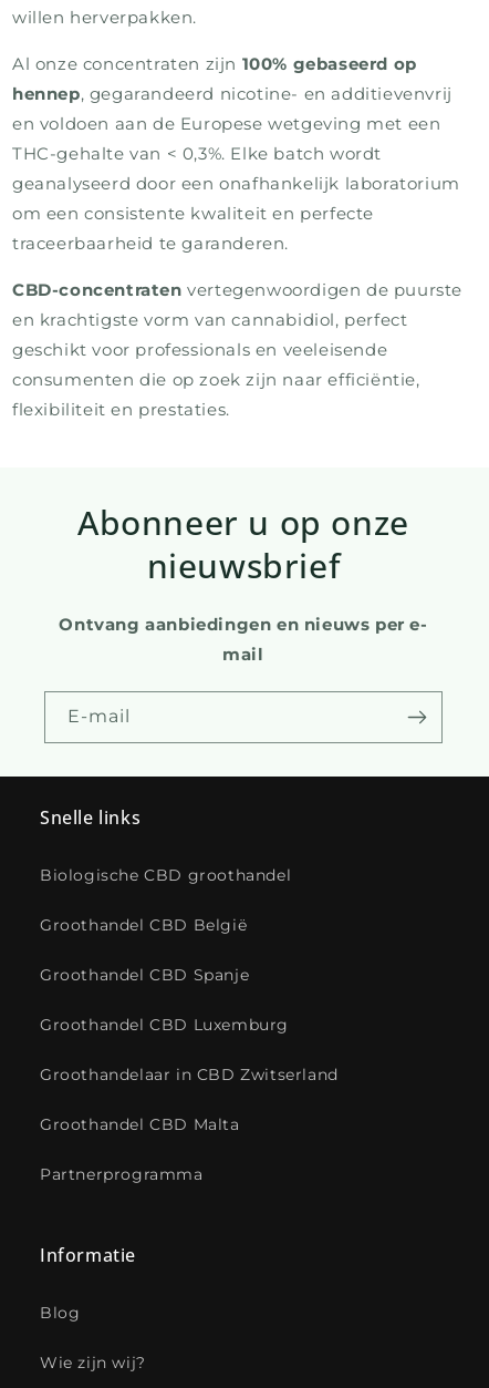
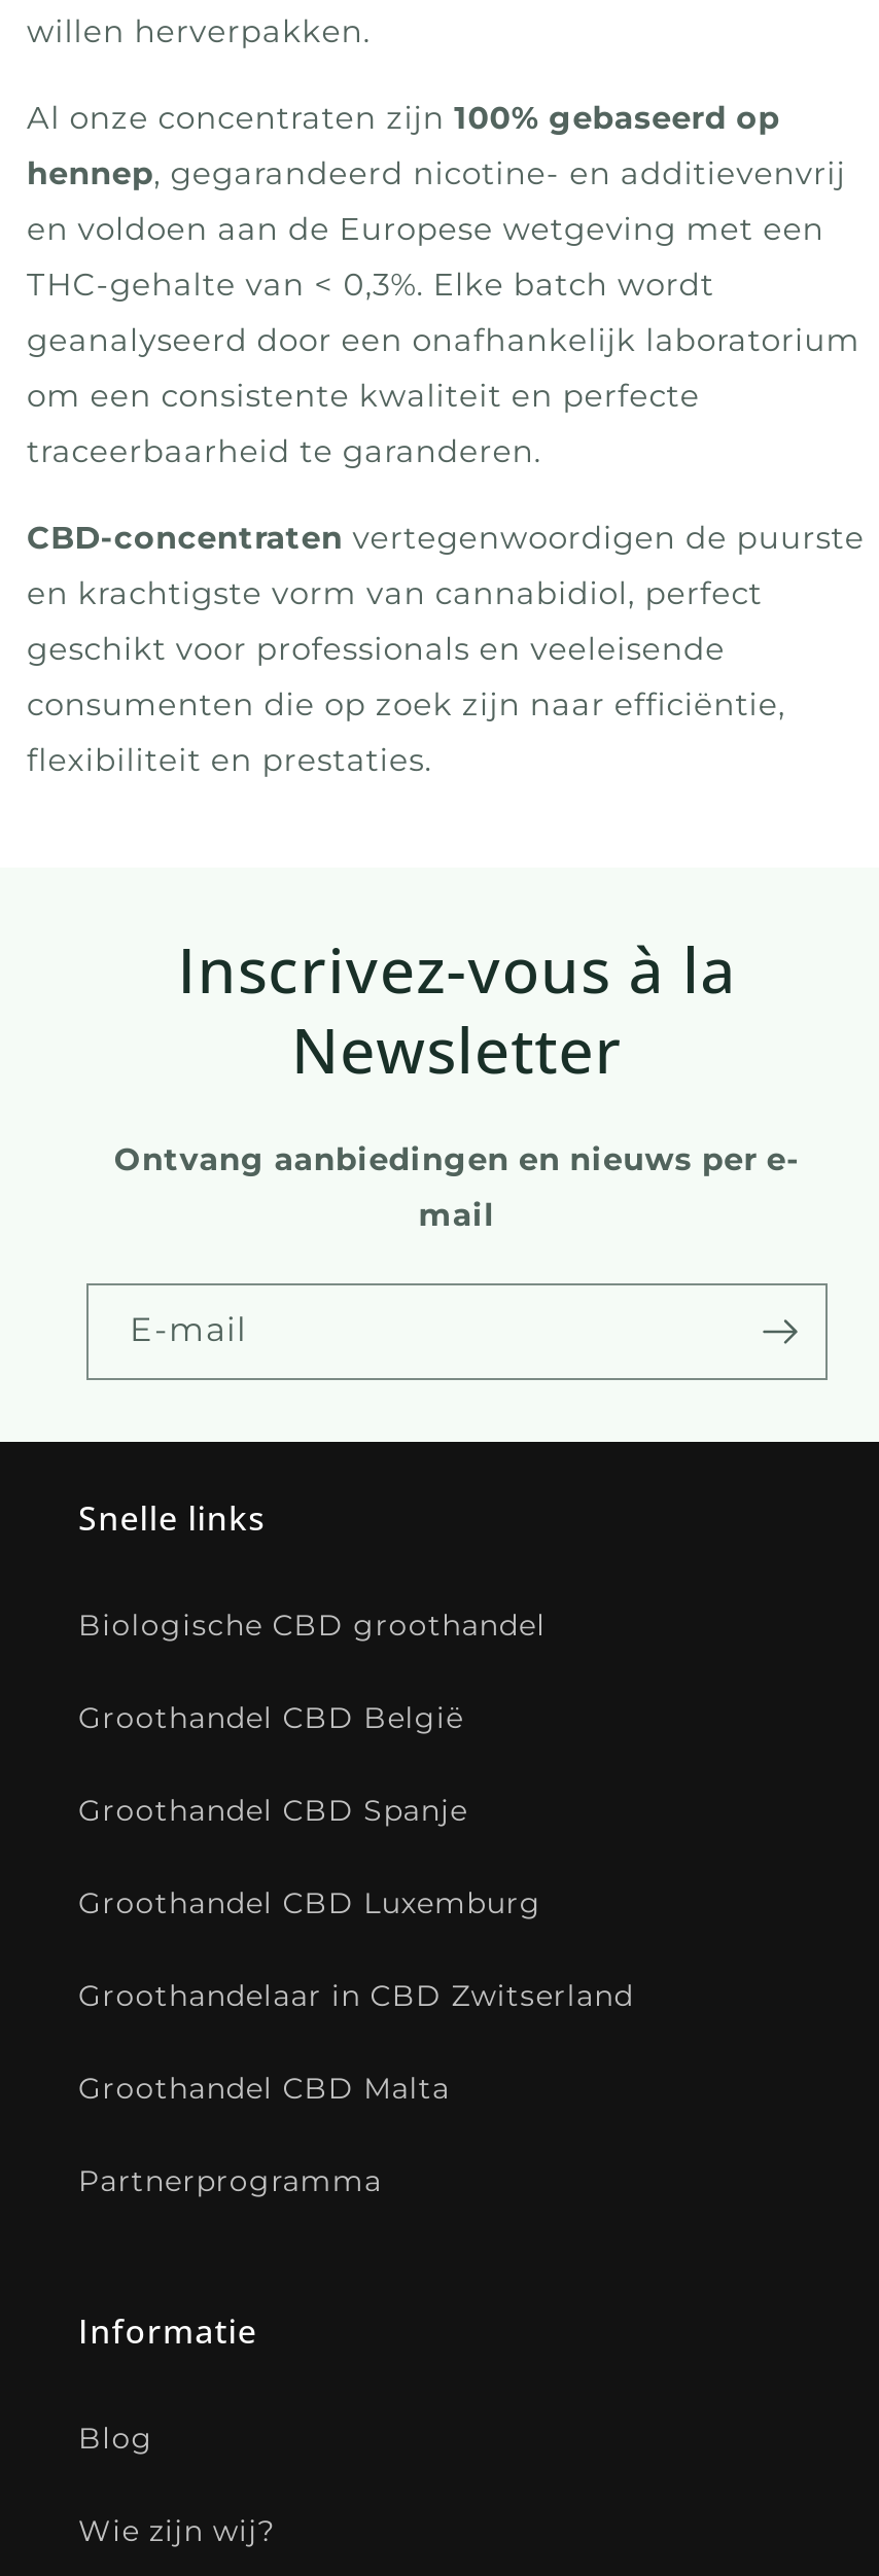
[78,499,409,588] Abonneer u op onze | nieuwsbrief -> [178,927,736,1092] Inscrivez-vous à la | Newsletter

